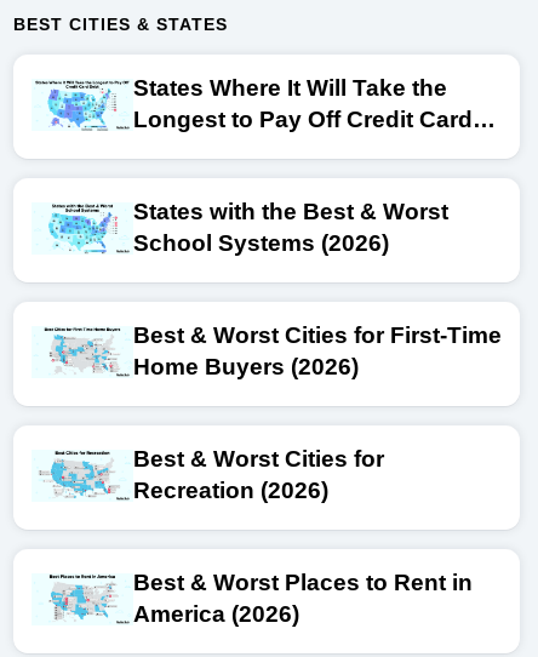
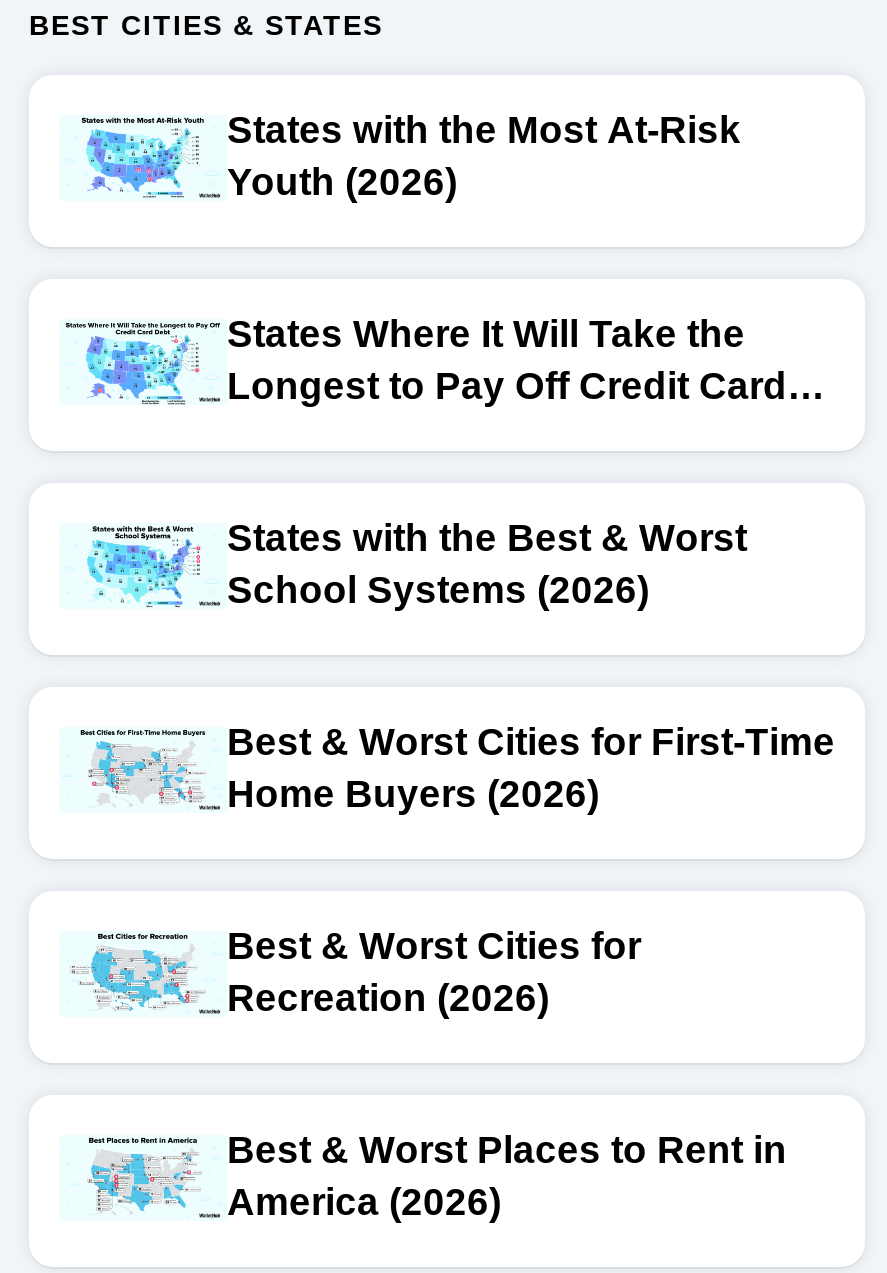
none -> [85,109,741,203] [image] | States with the Most At-Risk | Youth (2026)

